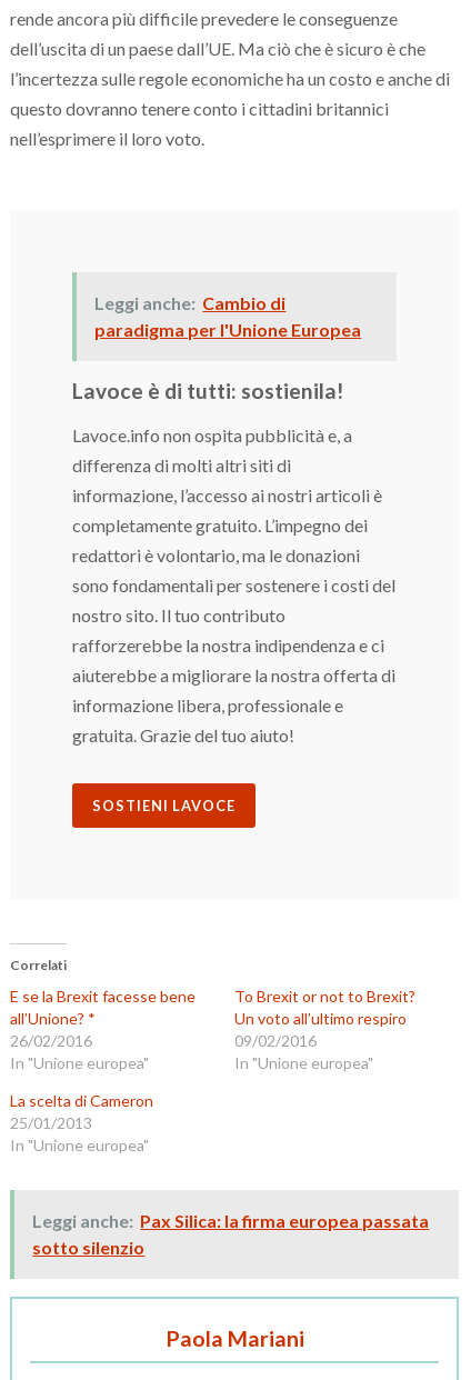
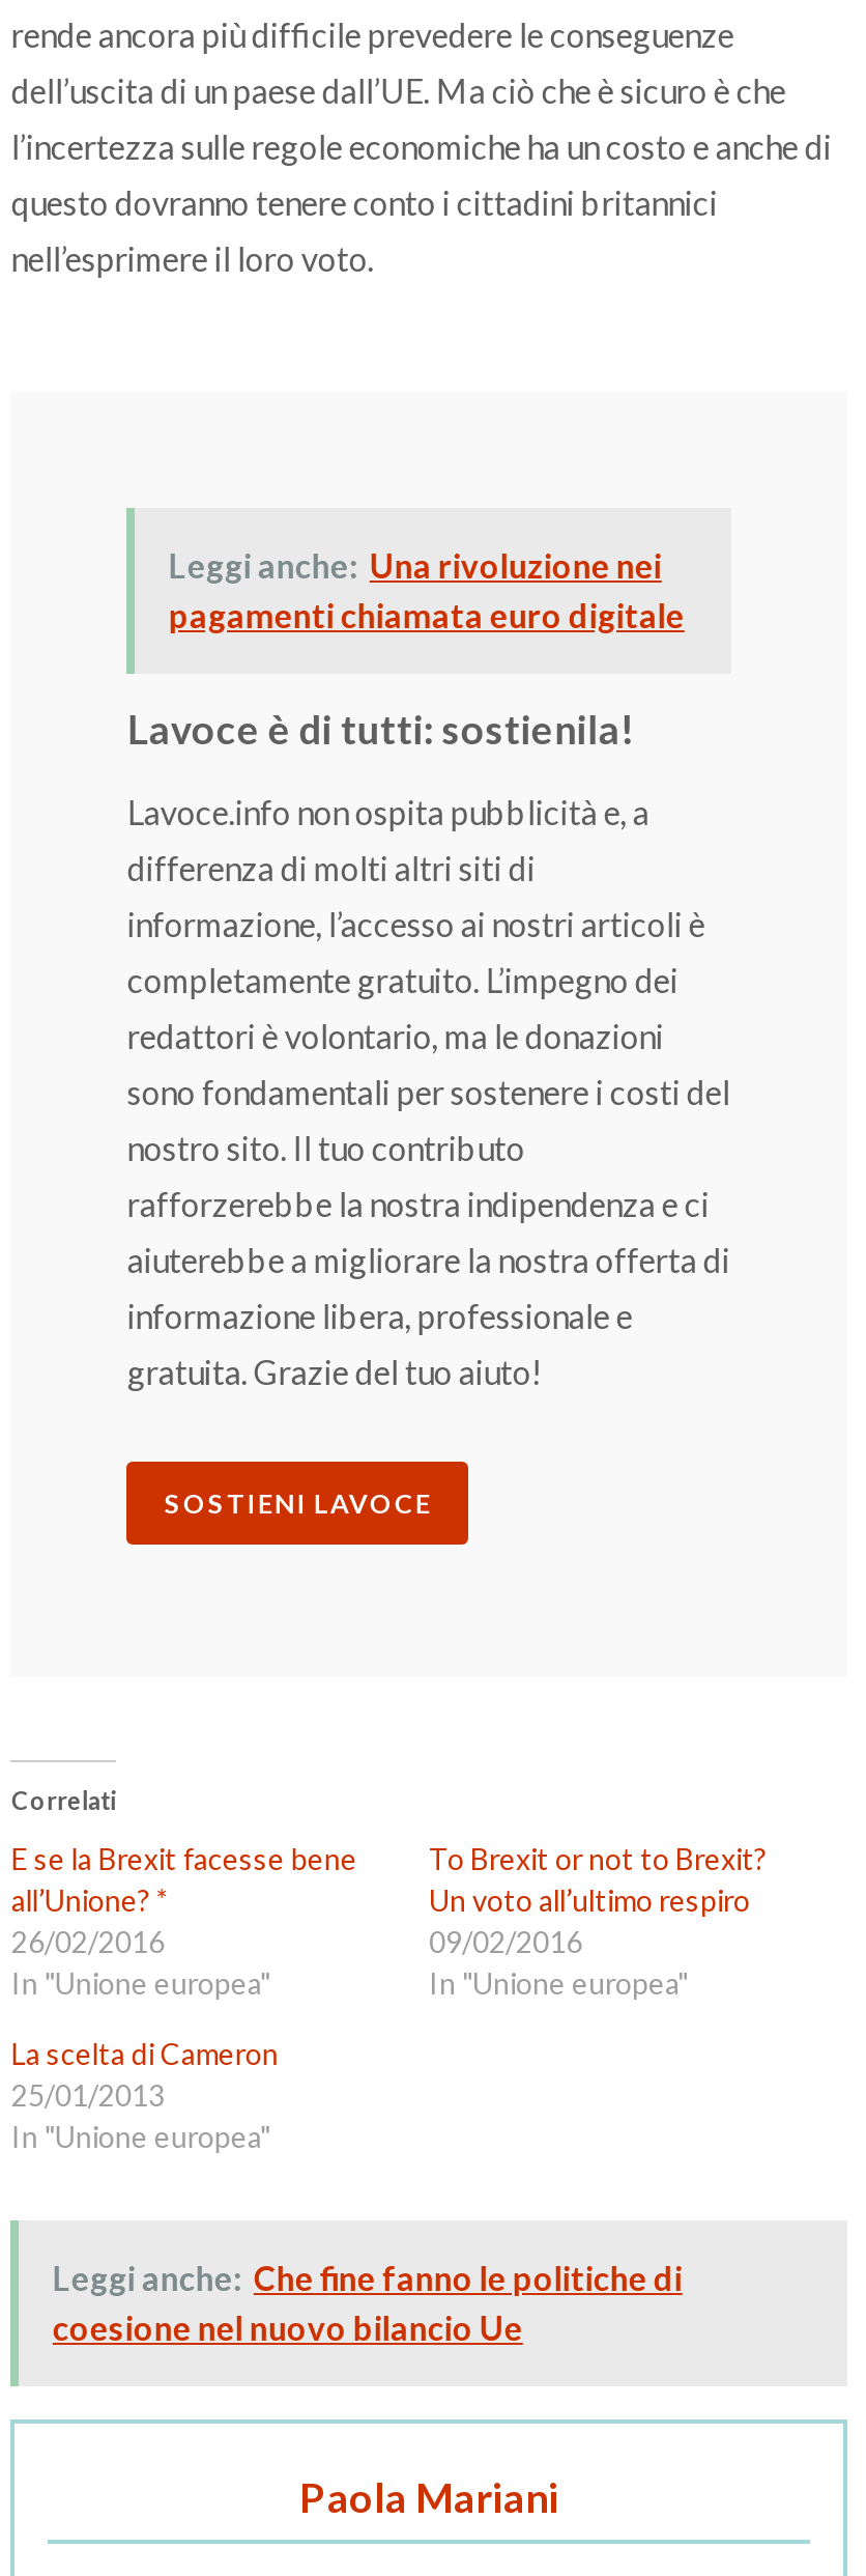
[95,292,361,340] Leggi anche: Cambio di | paradigma per l'Unione Europea -> [169,544,685,634] Leggi anche: Una rivoluzione nei | pagamenti chiamata euro digitale
[33,1210,429,1257] Leggi anche: Pax Silica: la firma europea passata | sotto silenzio -> [53,2257,682,2346] Leggi anche: Che fine fanno le politiche di | coesione nel nuovo bilancio Ue

